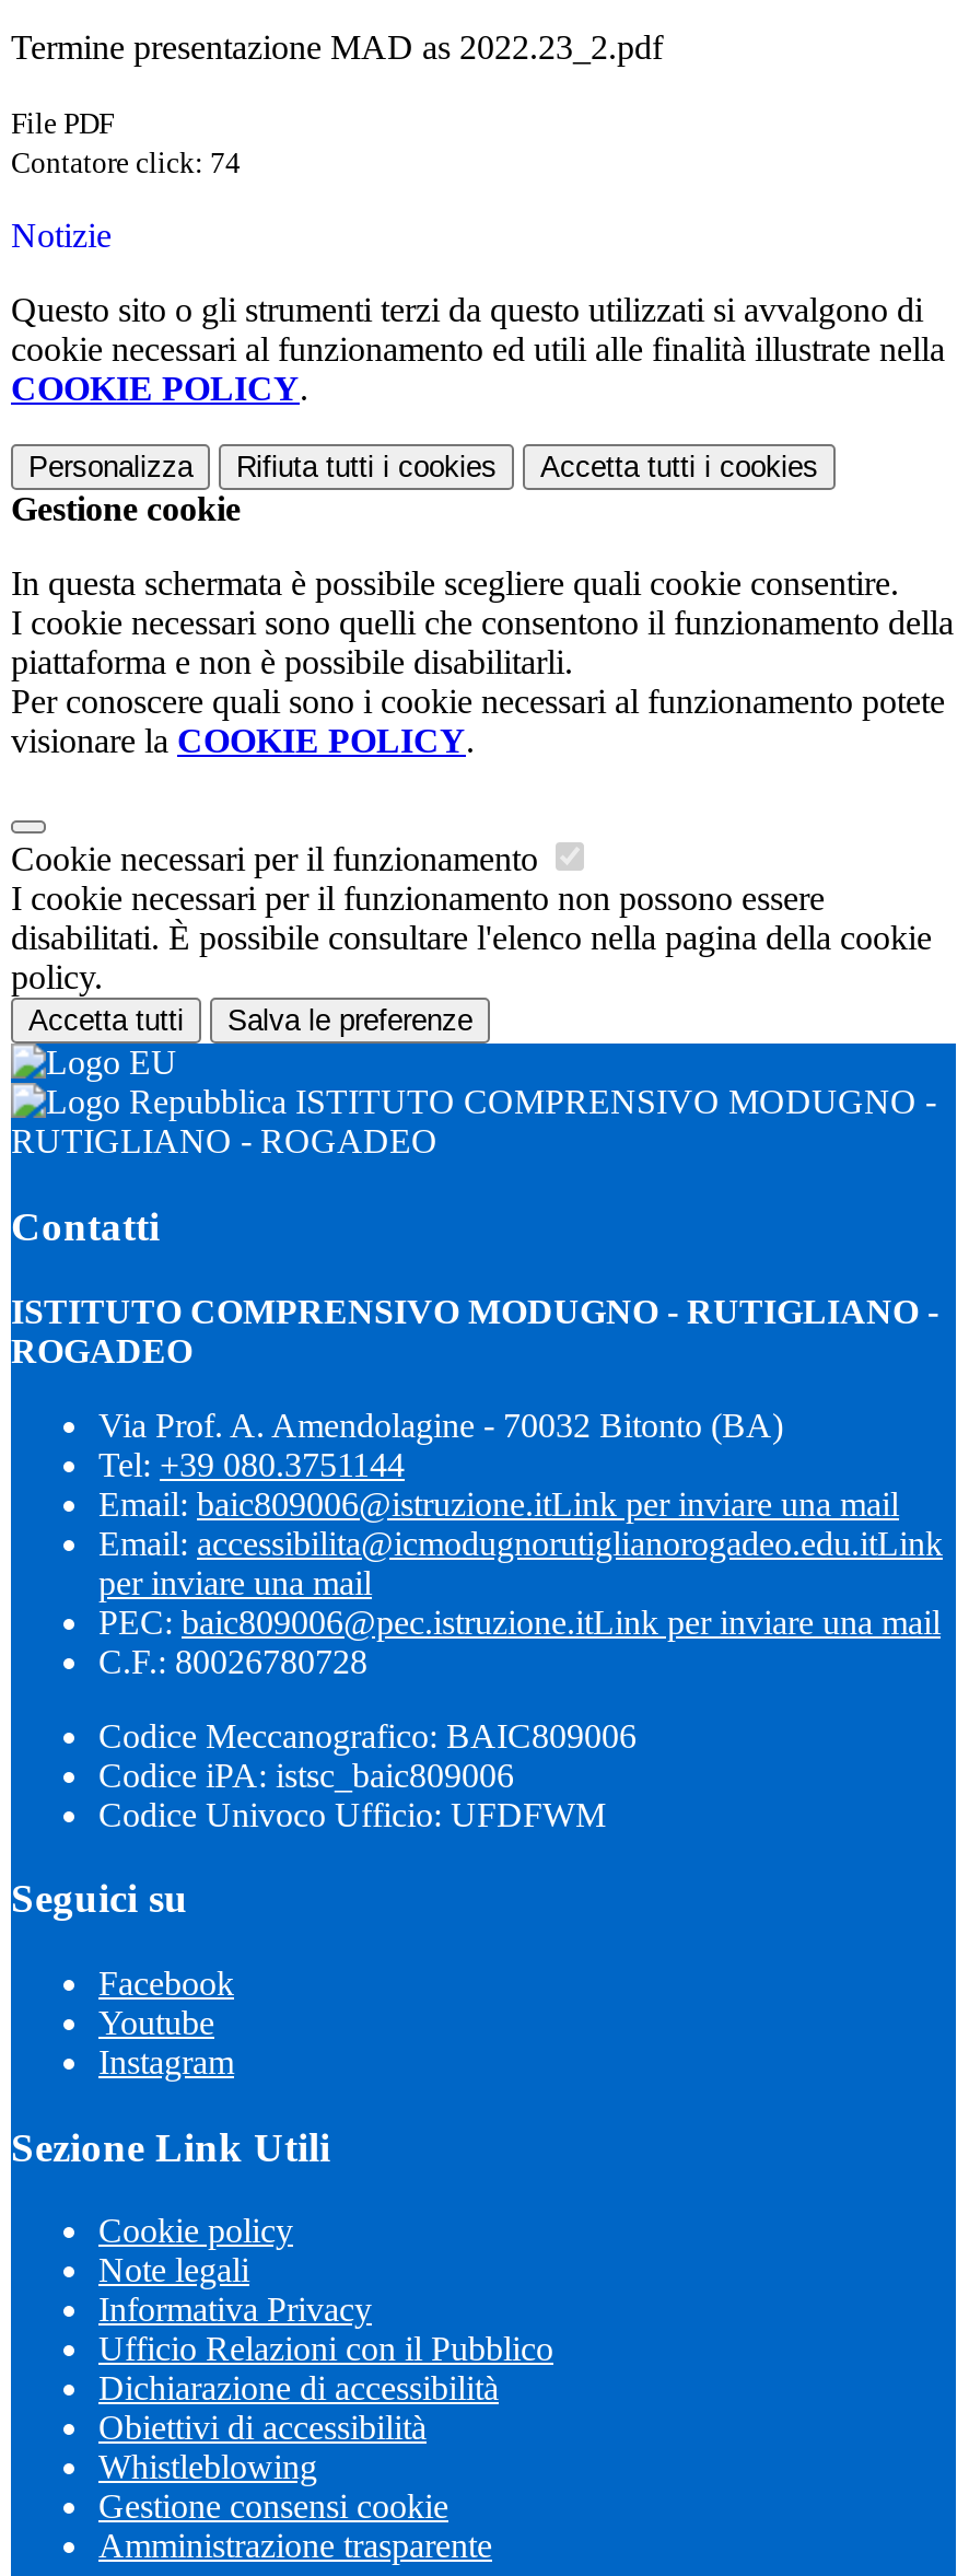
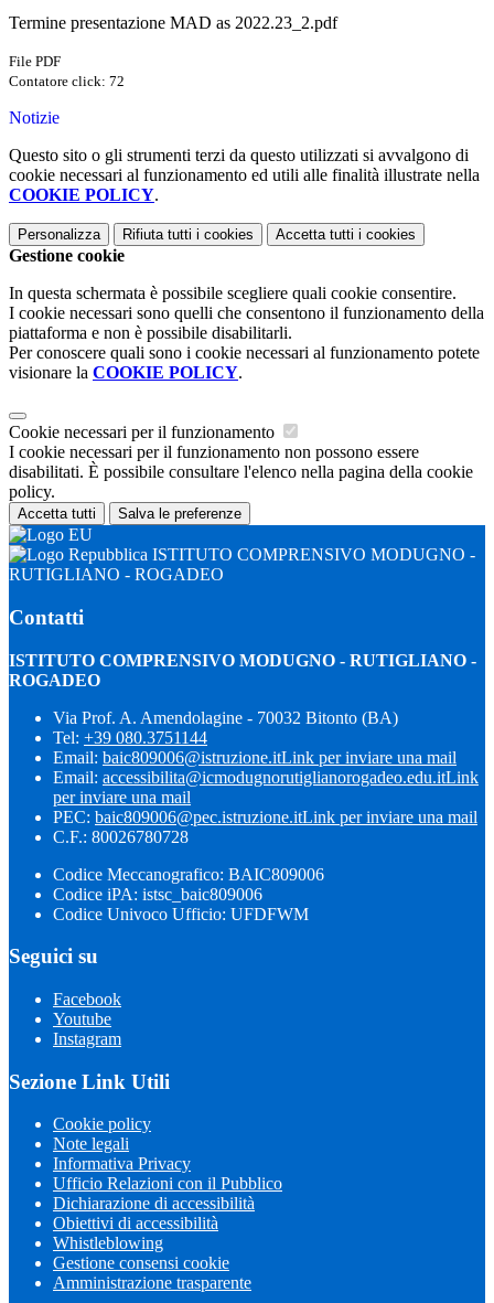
[11,147,241,180] Contatore click: 74 -> [9,73,125,90] Contatore click: 72

